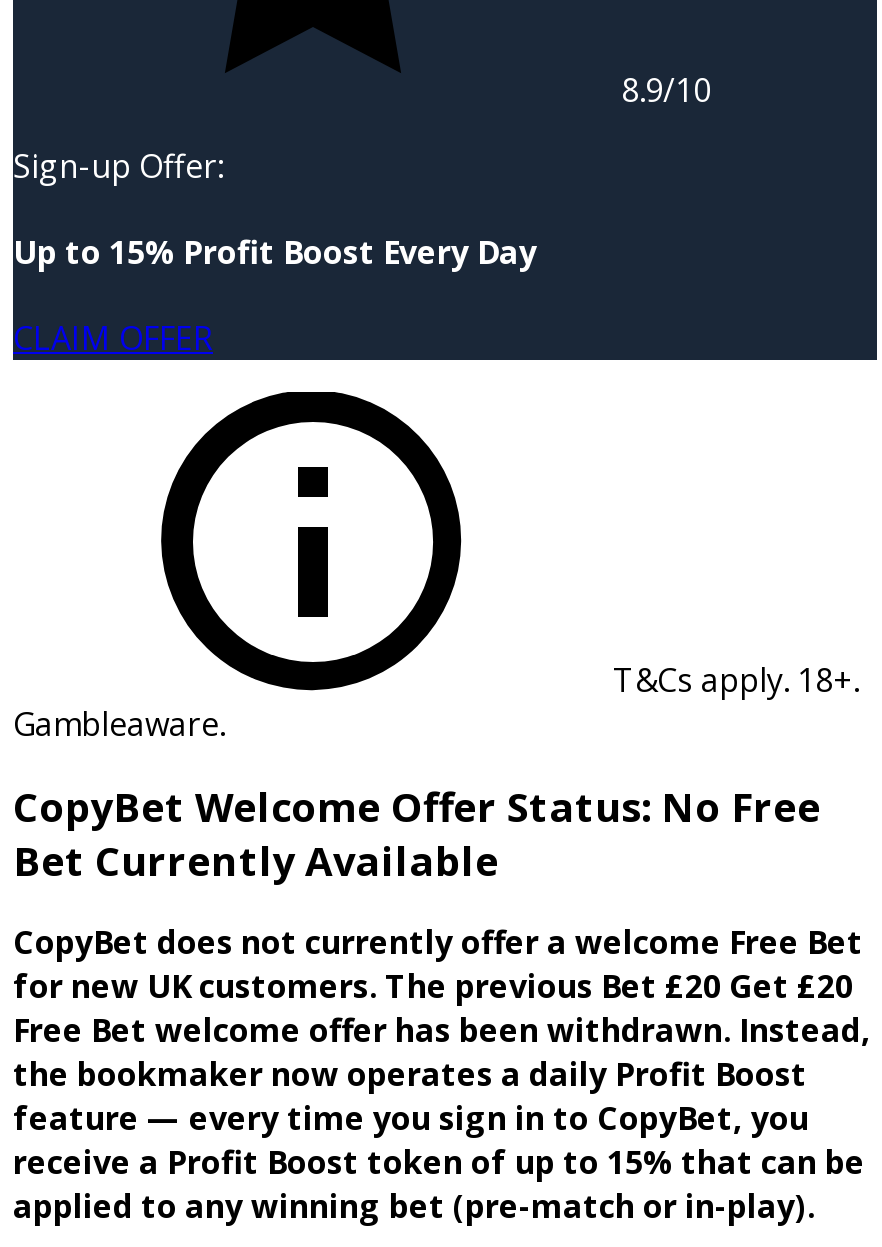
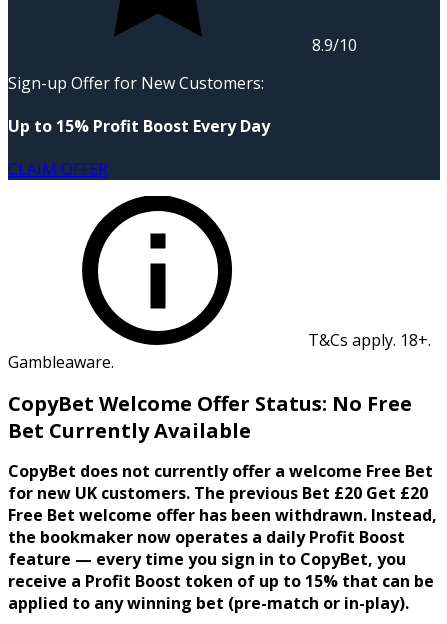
[13,143,223,187] Sign-up Offer: -> [8,71,264,93] Sign-up Offer for New Customers:

